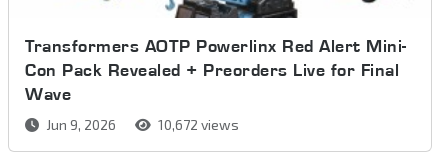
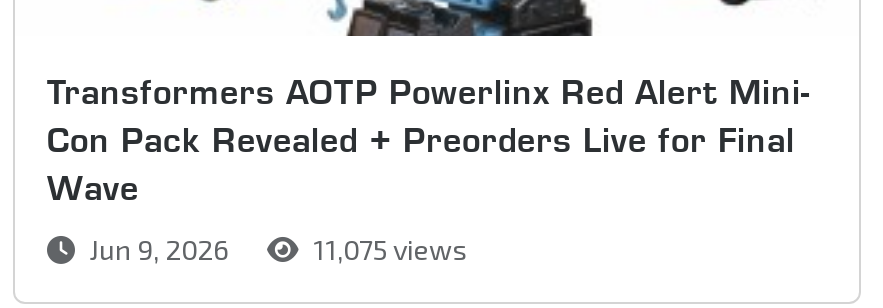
[155,116,239,133] 10,672 views -> [307,231,469,265] 11,075 views

